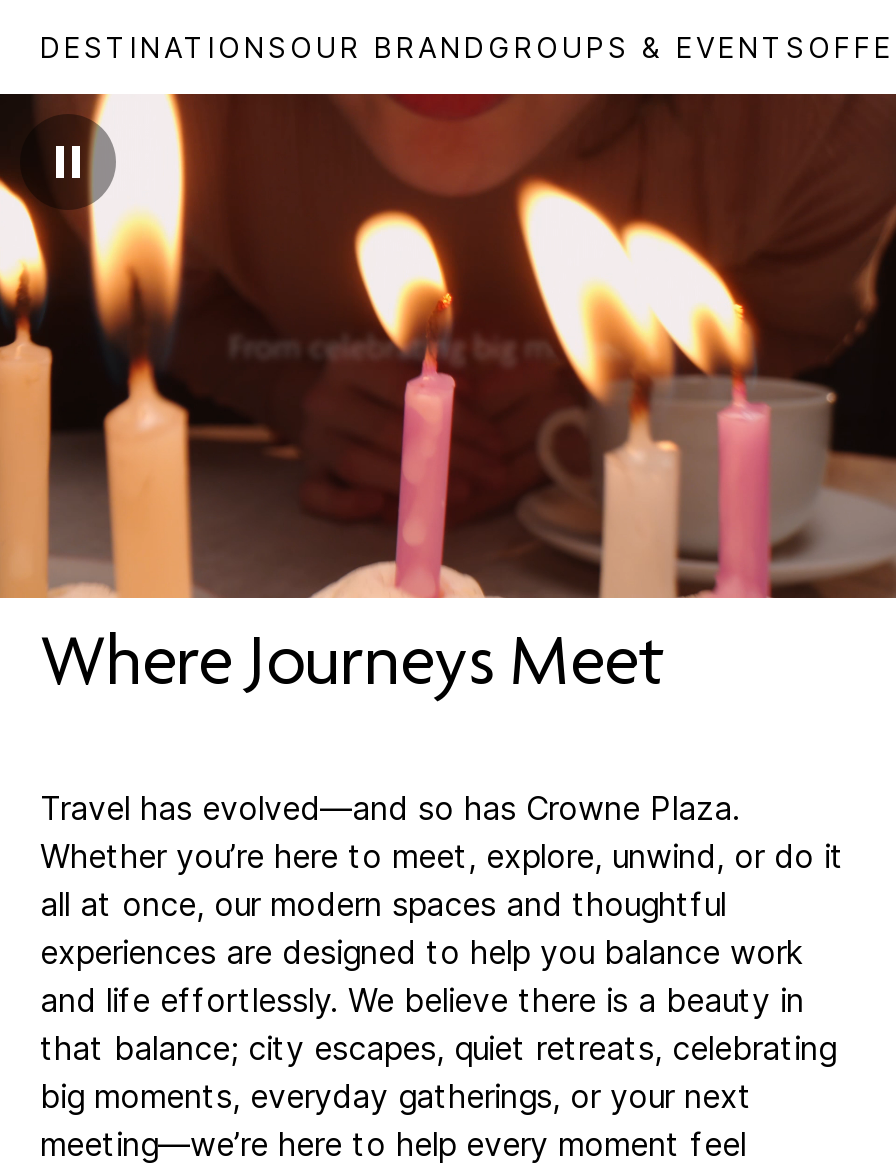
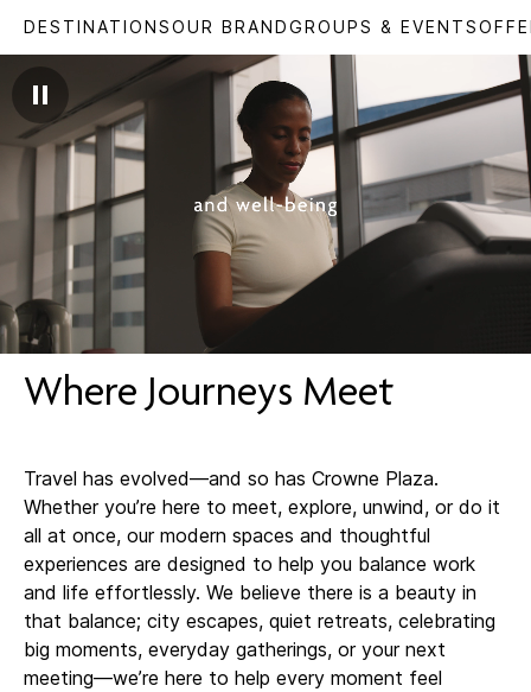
[6,92,890,600] [image] -> [4,53,527,355] [image]

